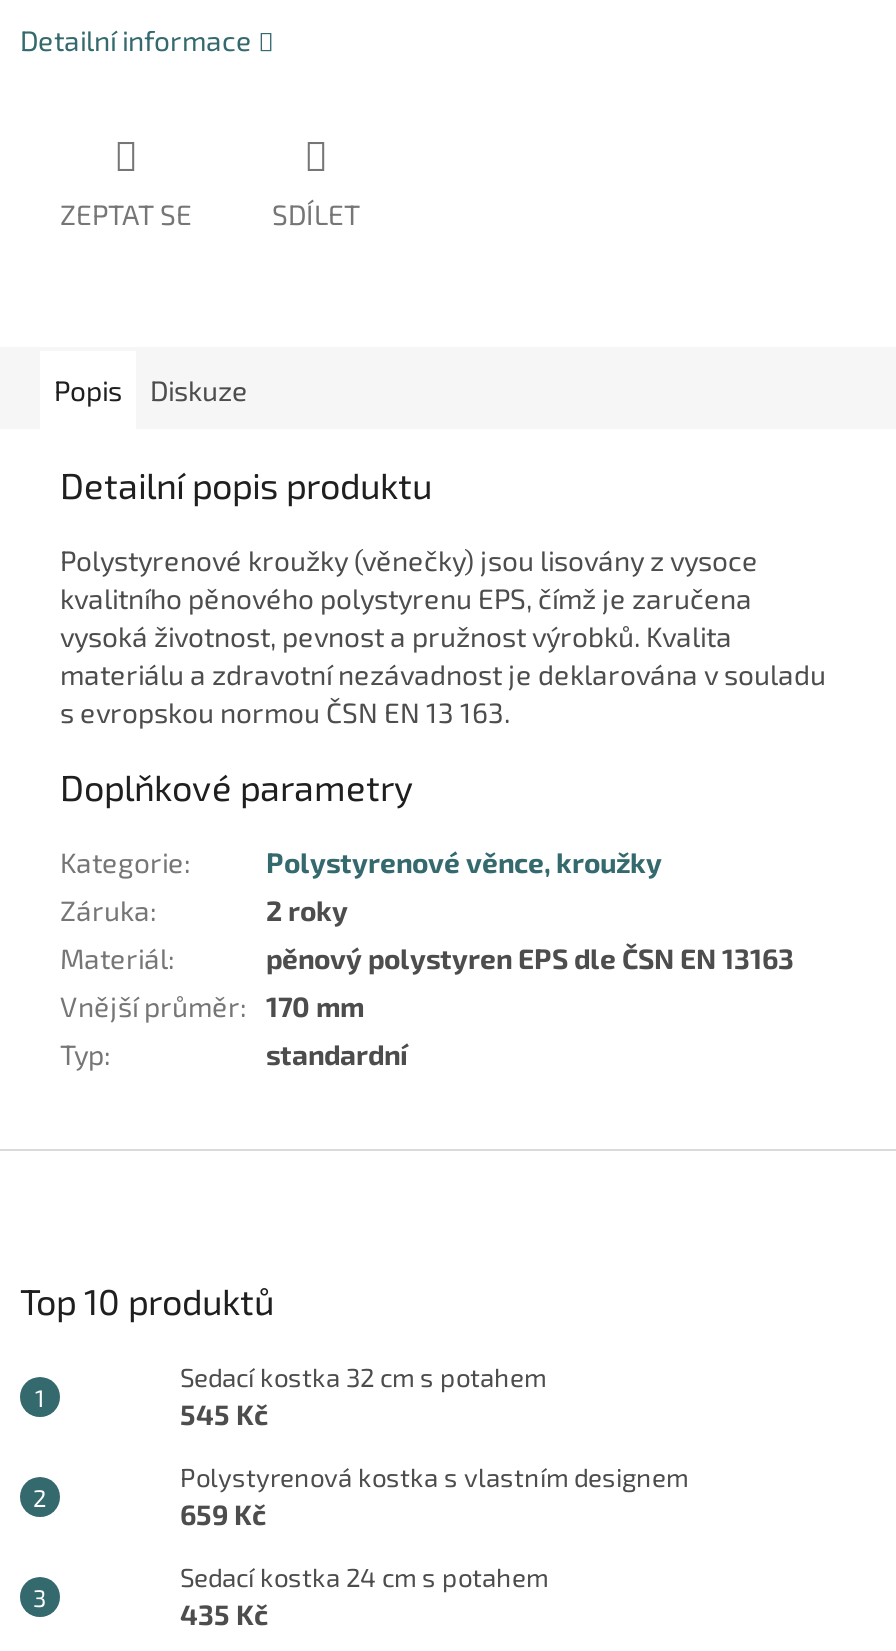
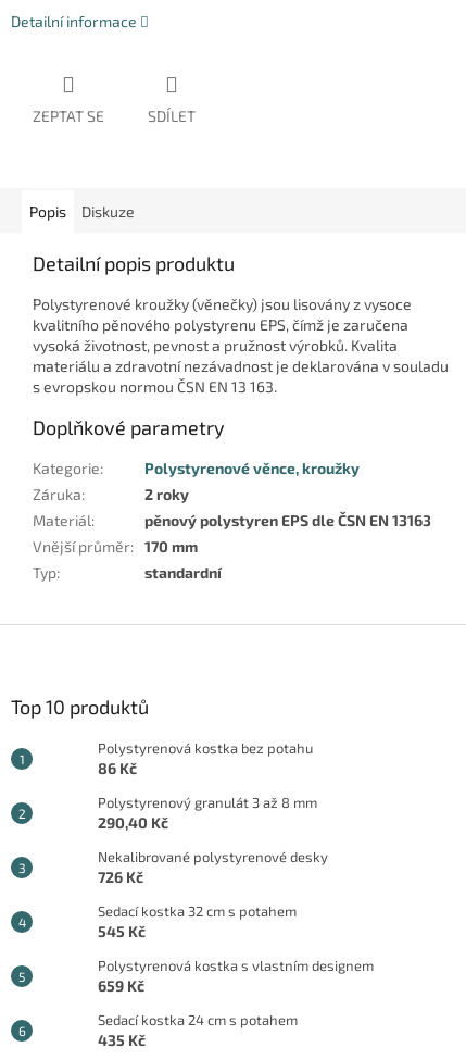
none -> [98,739,328,886] Polystyrenová kostka bez potahu | 86 Kč | Polystyrenový granulát 3 až 8 mm | 290,40 Kč | Nekalibrované polystyrenové desky | 726 Kč

